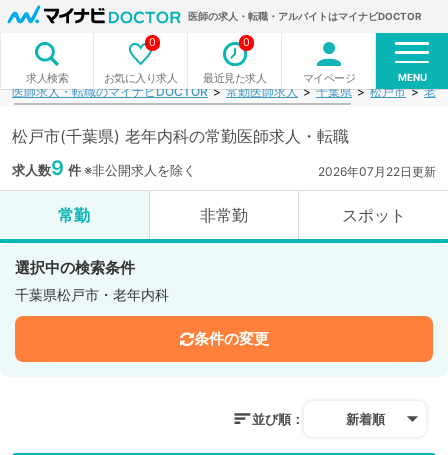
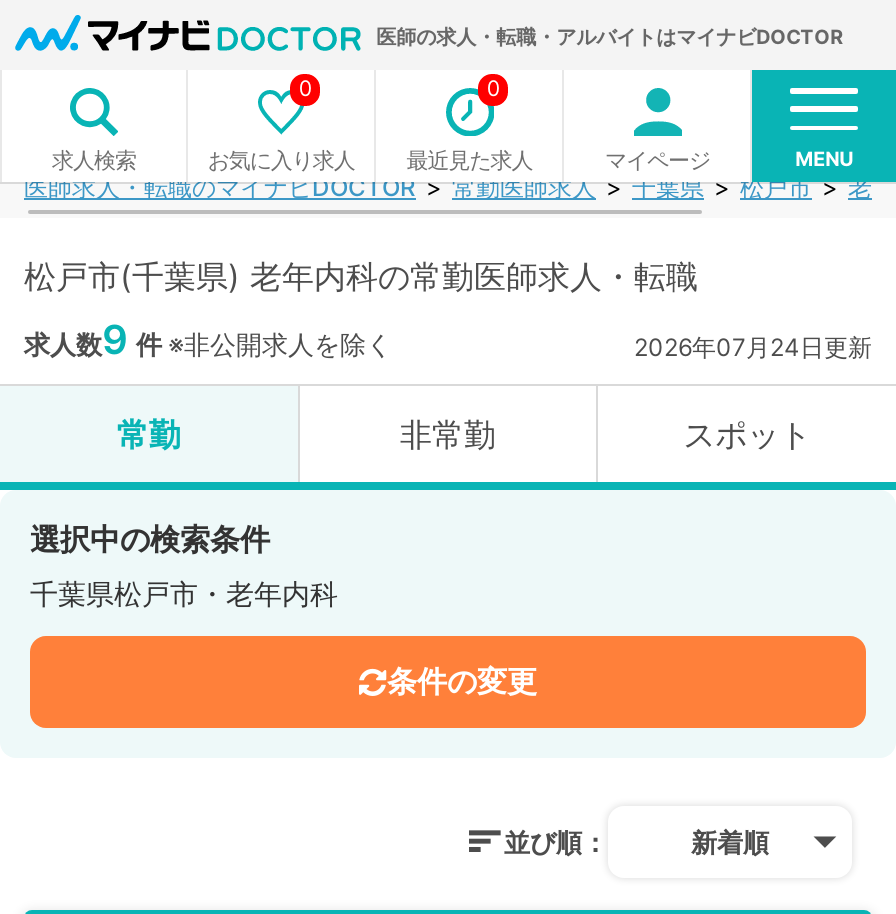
[318,164,436,179] 2026年07月22日更新 -> [634,332,872,362] 2026年07月24日更新

